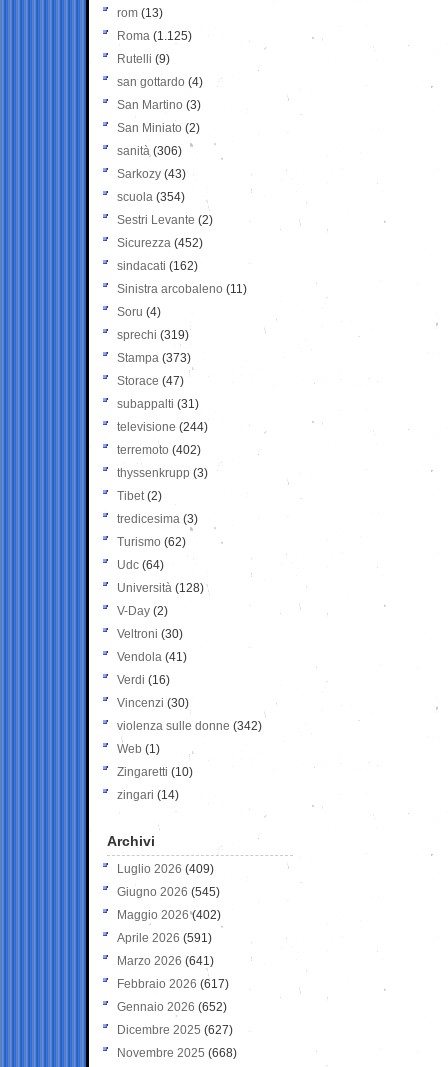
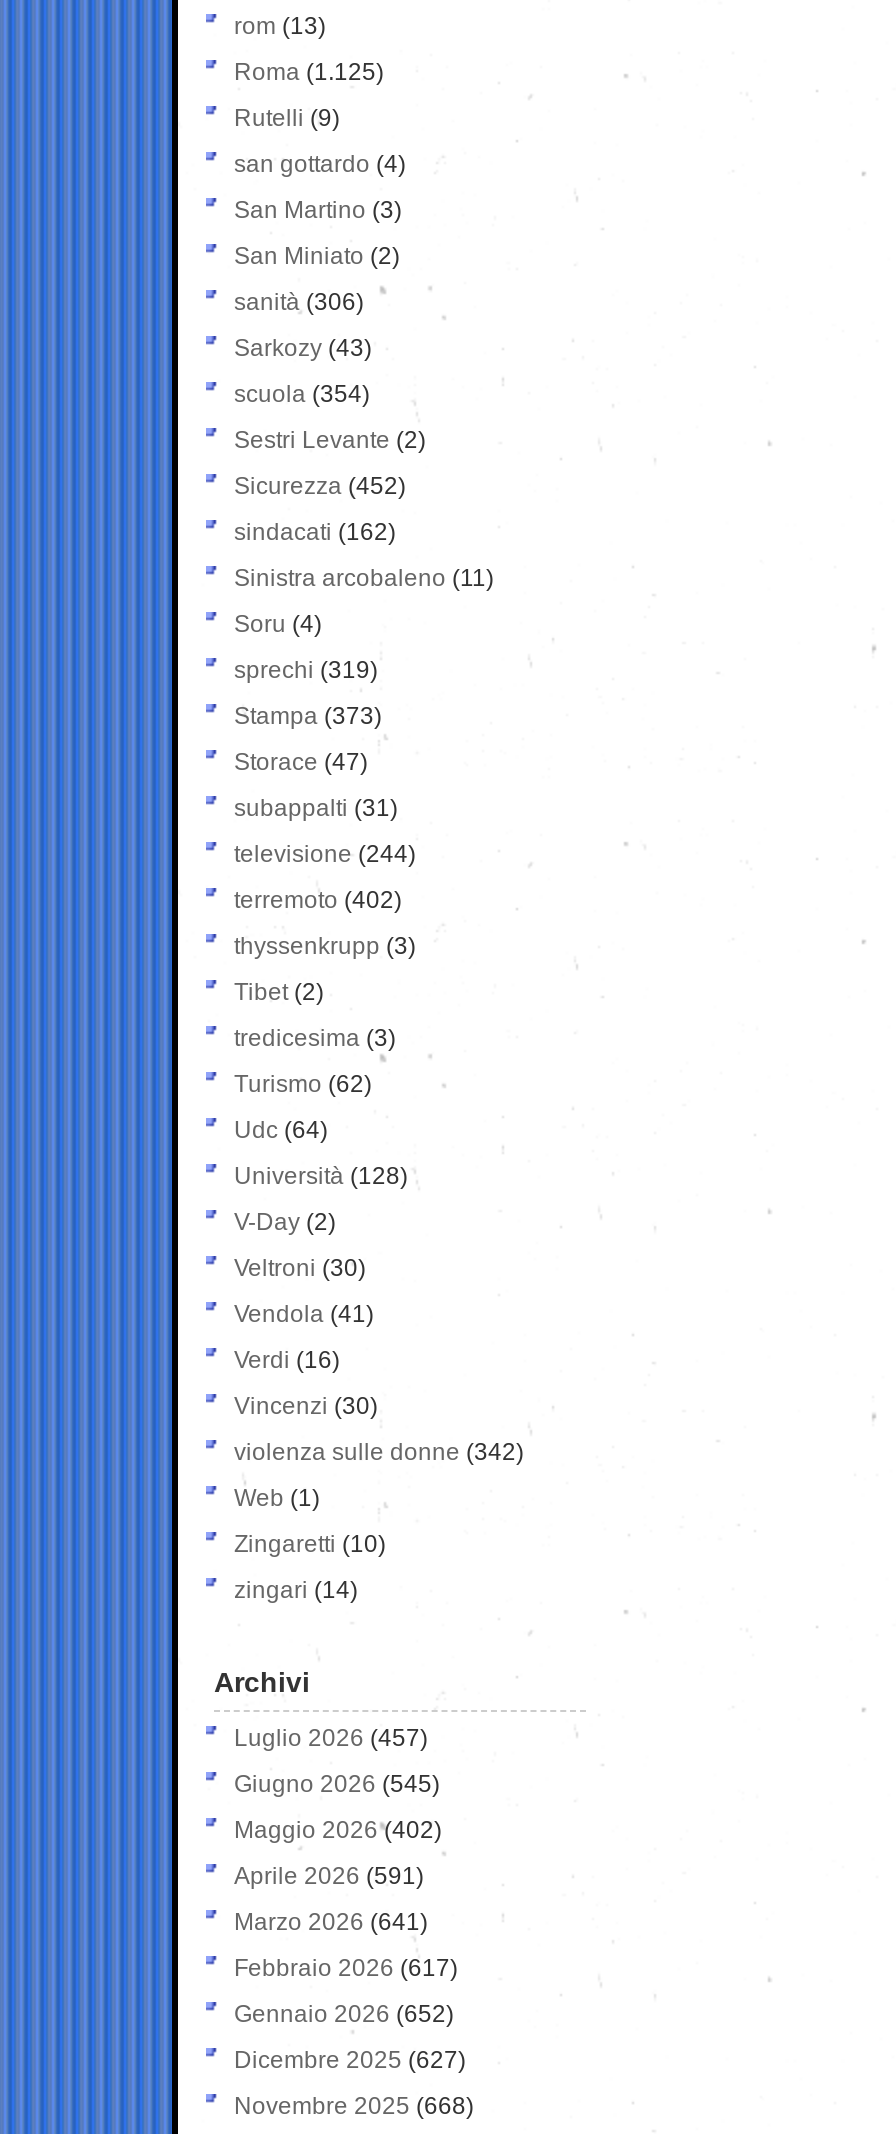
[117,862,214,876] Luglio 2026 (409) -> [234,1724,428,1752] Luglio 2026 (457)

